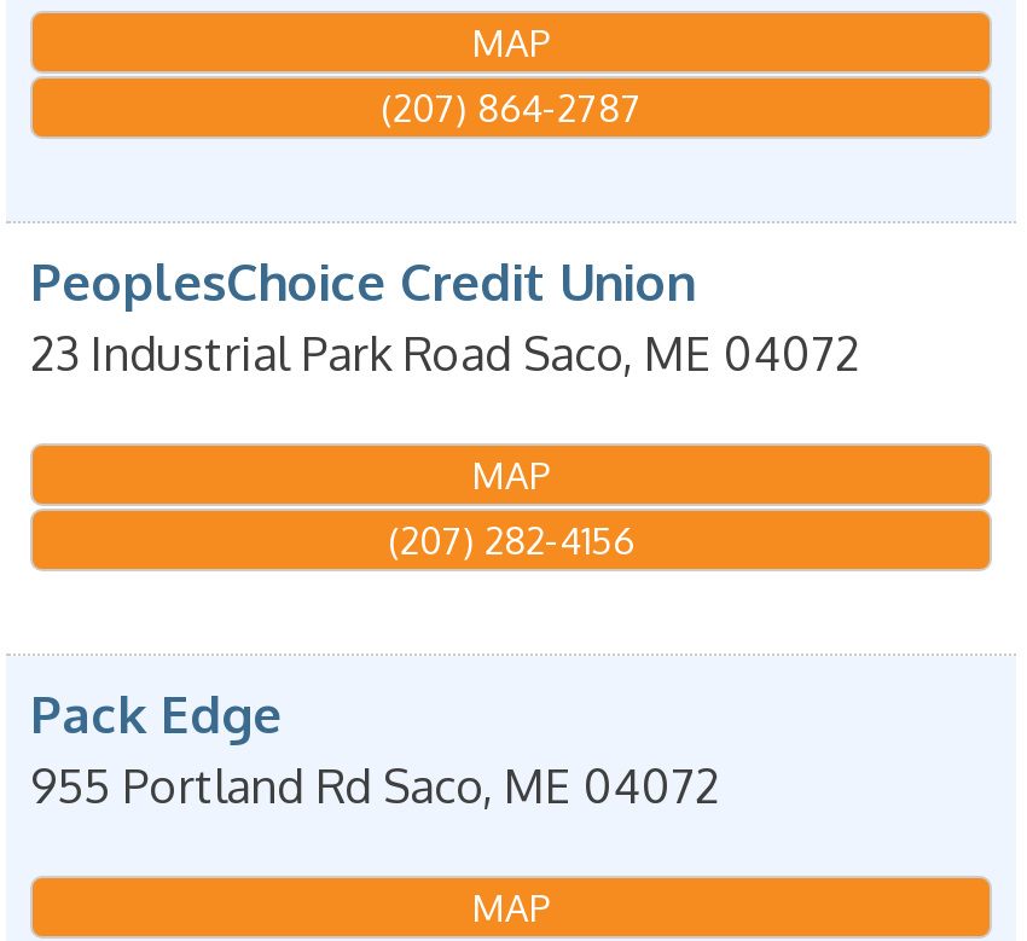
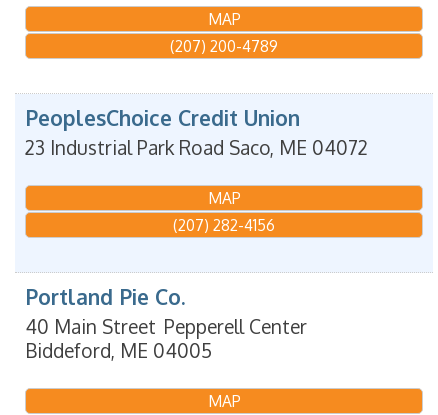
[381,82,642,131] (207) 864-2787 -> [170,36,278,56] (207) 200-4789
[30,680,719,816] Pack Edge | 955 Portland Rd Saco, ME 04072 -> [25,283,307,363] Portland Pie Co. | 40 Main Street Pepperell Center | Biddeford, ME 04005

